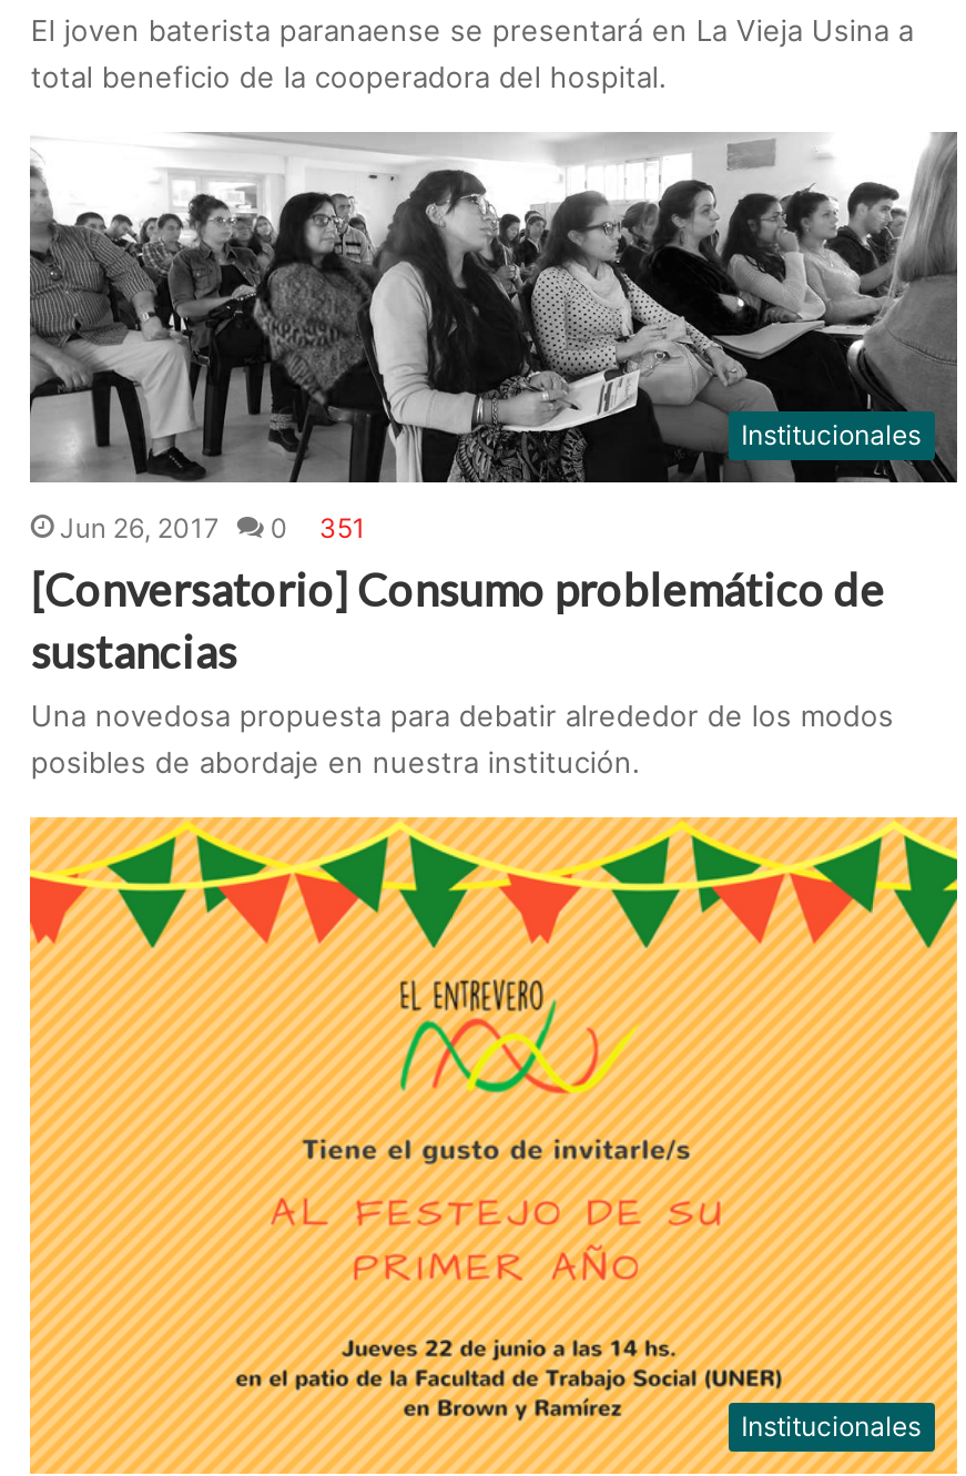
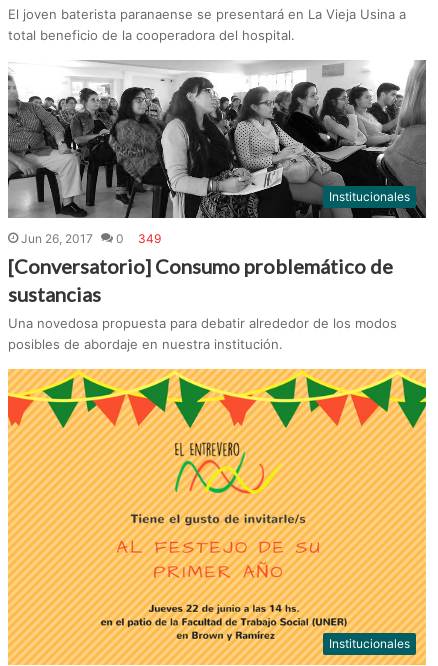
[59,511,366,544] Jun 26, 2017 0 351 -> [21,231,161,246] Jun 26, 2017 0 349

